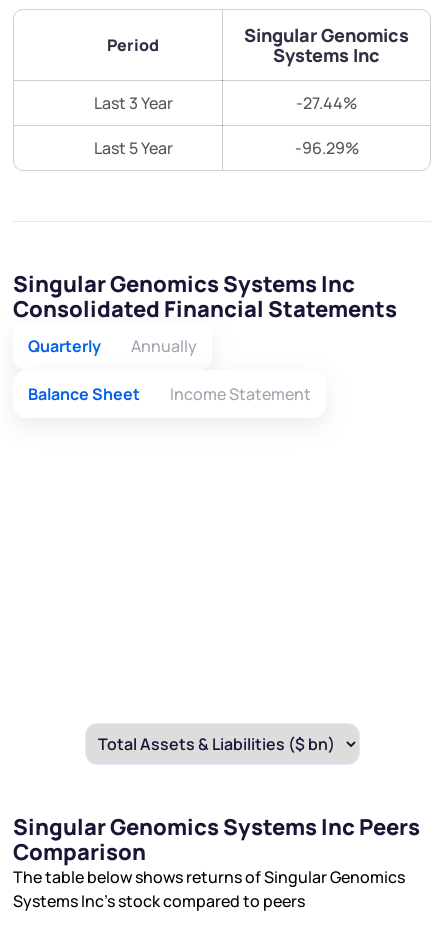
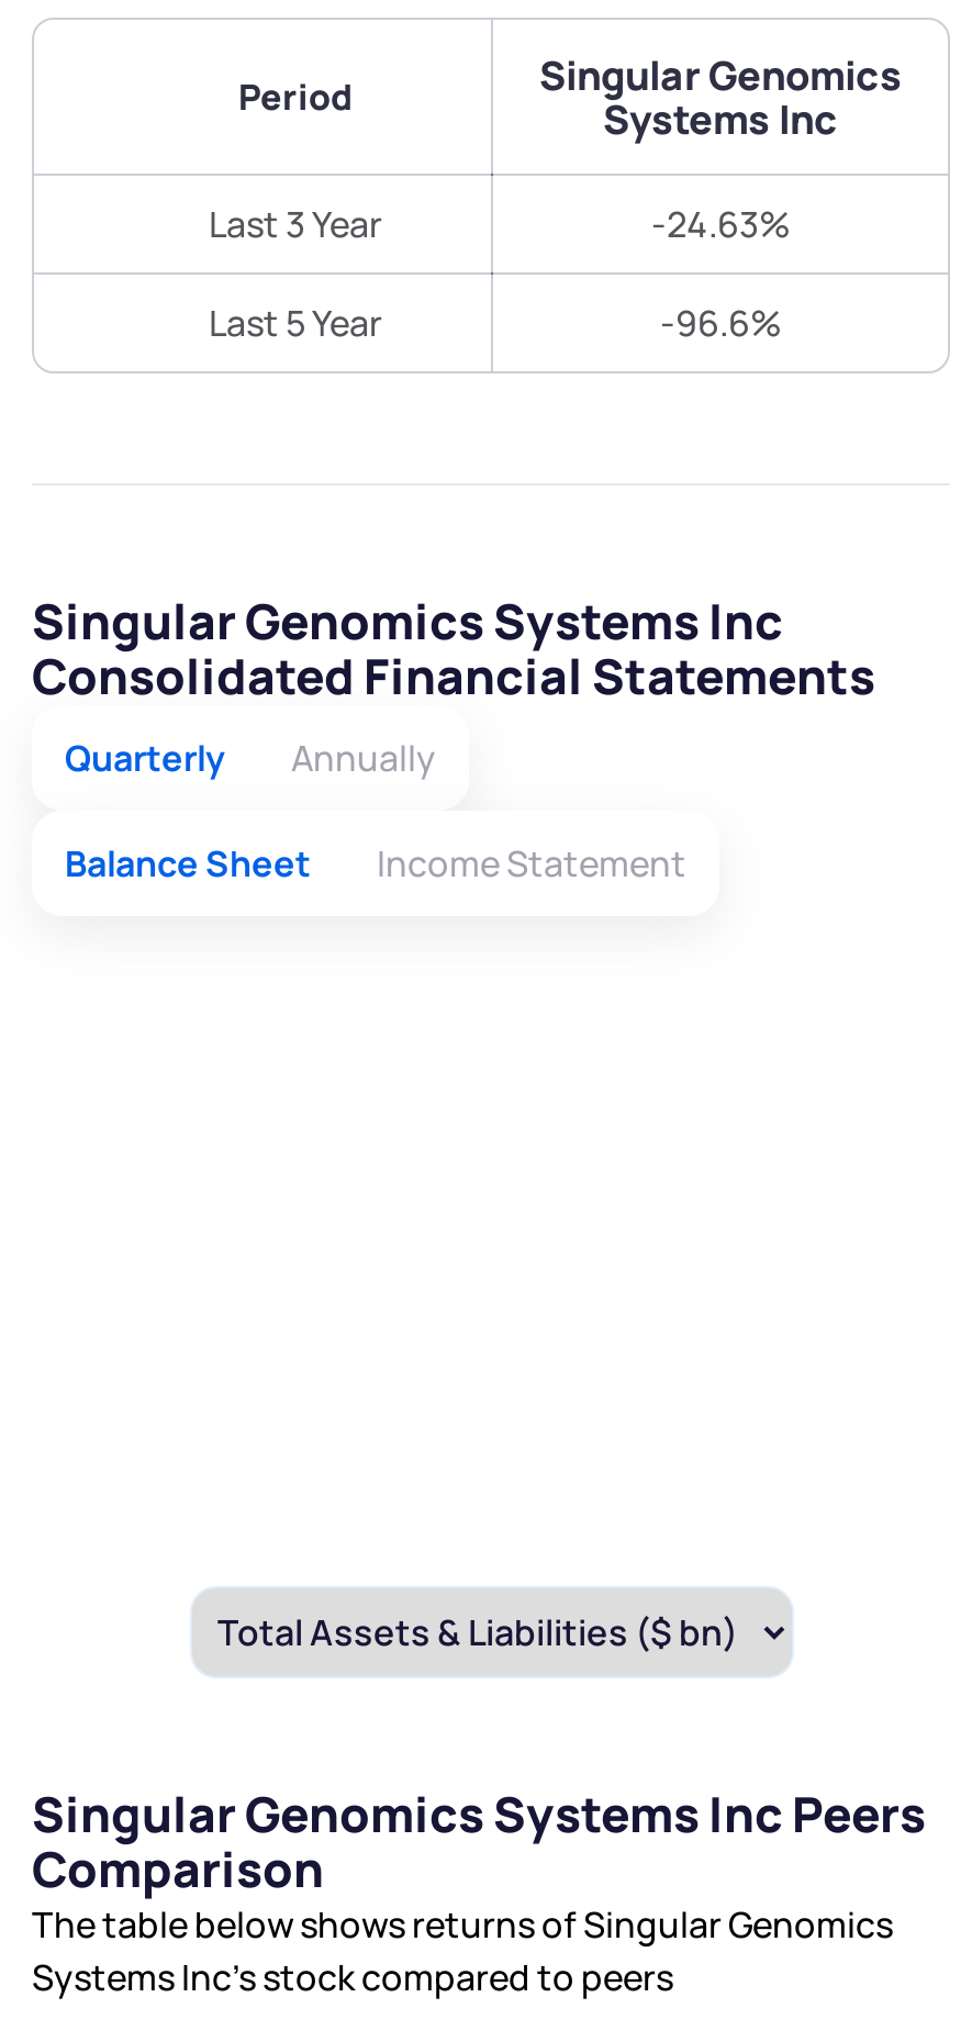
[296,92,357,114] -27.44% -> [651,201,790,249] -24.63%
[294,137,358,159] -96.29% -> [660,300,781,348] -96.6%

